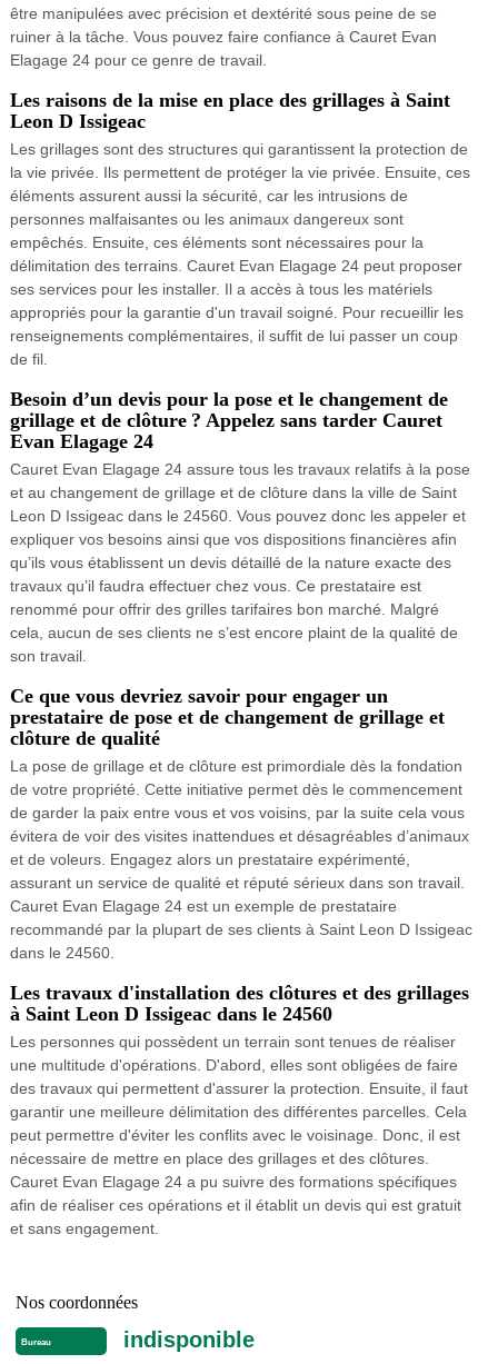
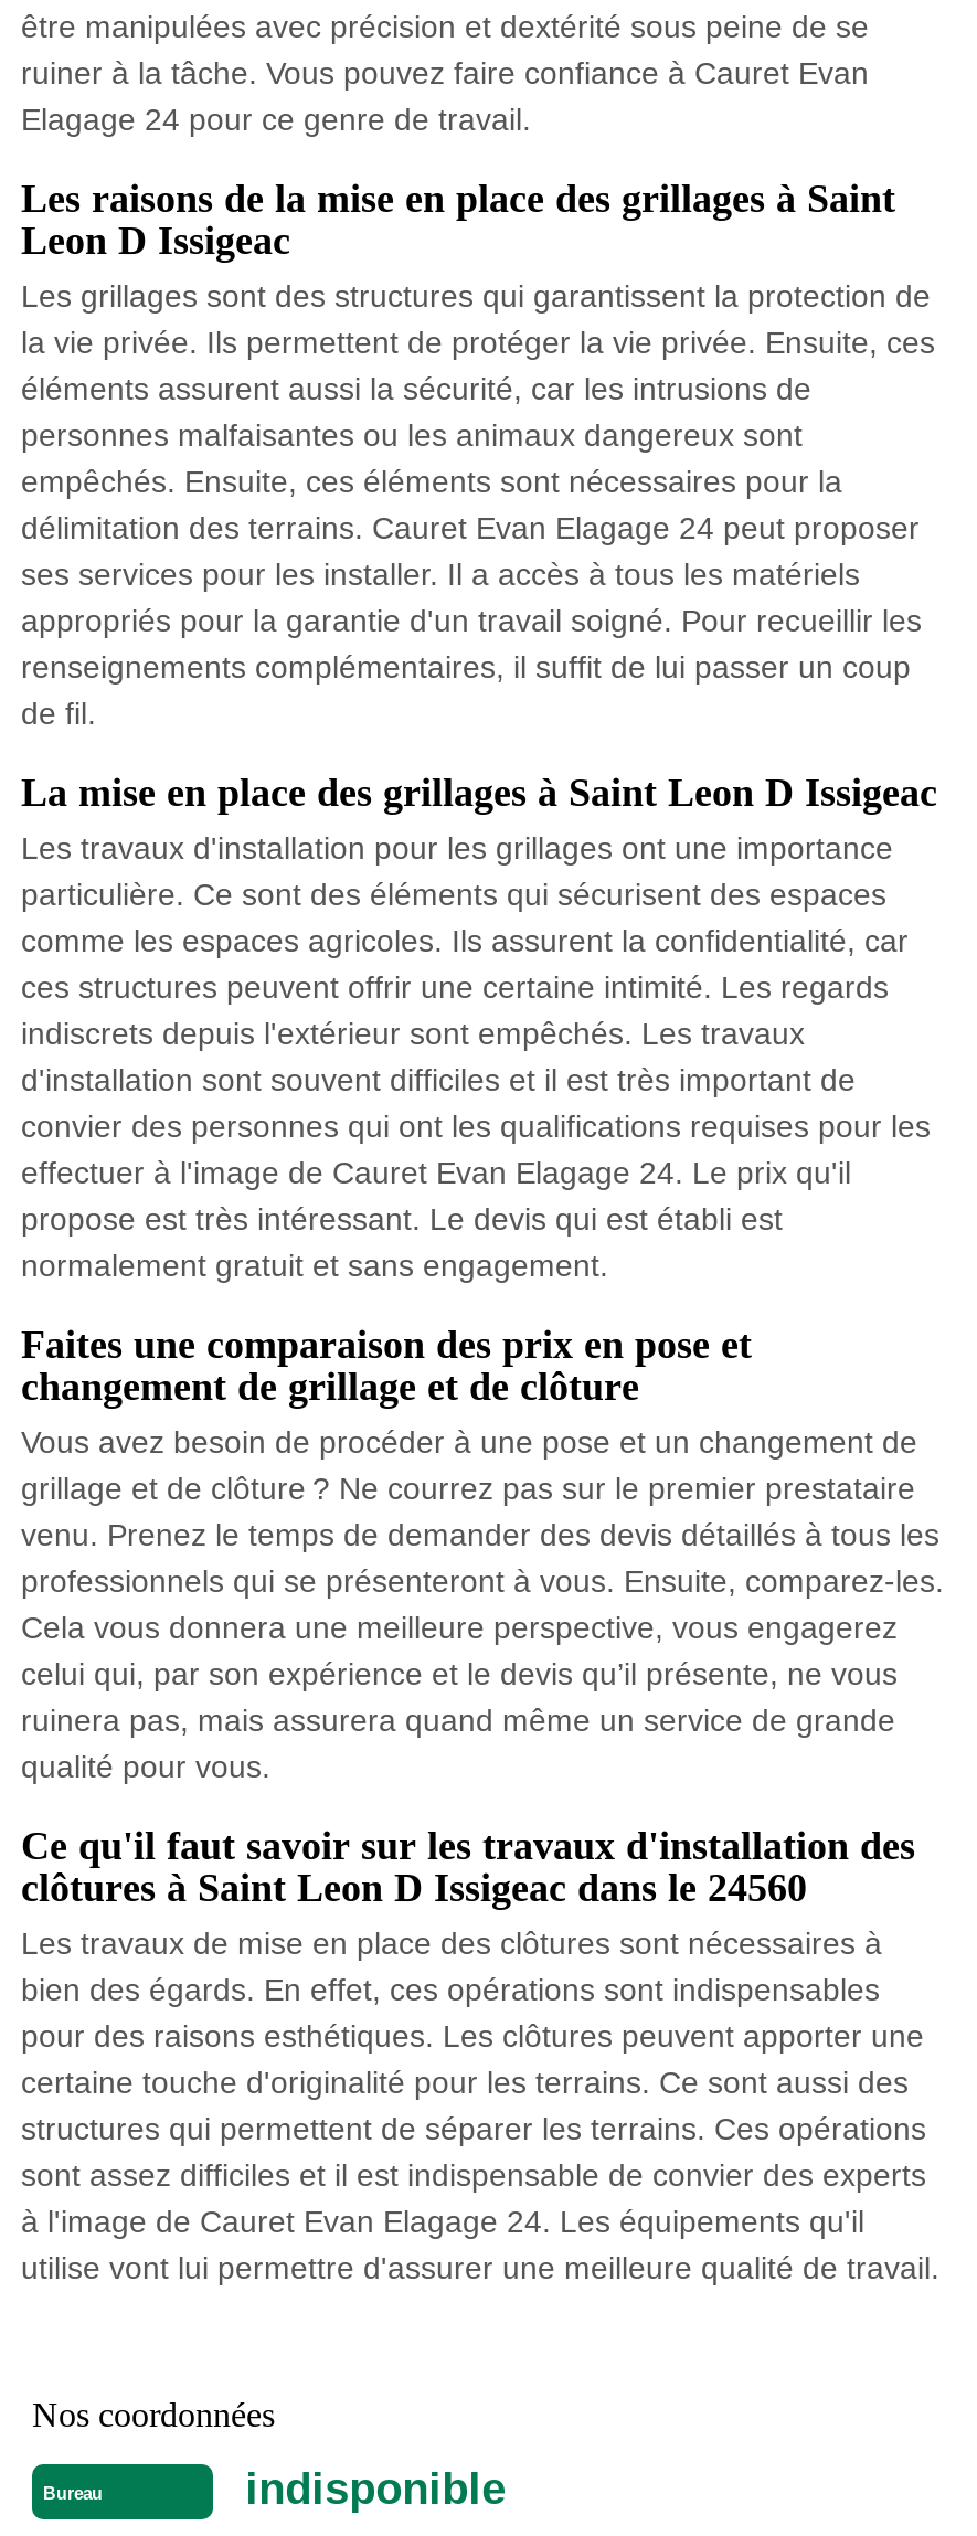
[10,388,470,665] Besoin d’un devis pour la pose et le changement de | grillage et de clôture ? Appelez sans tarder Cauret | Evan Elagage 24 | Cauret Evan Elagage 24 assure tous les travaux relatifs à la pose | et au changement de grillage et de clôture dans la ville de Saint | Leon D Issigeac dans le 24560. Vous pouvez donc les appeler et | expliquer vos besoins ainsi que vos dispositions financières afin | qu’ils vous établissent un devis détaillé de la nature exacte des | travaux qu’il faudra effectuer chez vous. Ce prestataire est | renommé pour offrir des grilles tarifaires bon marché. Malgré | cela, aucun de ses clients ne s’est encore plaint de la qualité de | son travail. -> [21,770,937,1283] La mise en place des grillages à Saint Leon D Issigeac | Les travaux d'installation pour les grillages ont une importance | particulière. Ce sont des éléments qui sécurisent des espaces | comme les espaces agricoles. Ils assurent la confidentialité, car | ces structures peuvent offrir une certaine intimité. Les regards | indiscrets depuis l'extérieur sont empêchés. Les travaux | d'installation sont souvent difficiles et il est très important de | convier des personnes qui ont les qualifications requises pour les | effectuer à l'image de Cauret Evan Elagage 24. Le prix qu'il | propose est très intéressant. Le devis qui est établi est | normalement gratuit et sans engagement.
[10,685,472,961] Ce que vous devriez savoir pour engager un | prestataire de pose et de changement de grillage et | clôture de qualité | La pose de grillage et de clôture est primordiale dès la fondation | de votre propriété. Cette initiative permet dès le commencement | de garder la paix entre vous et vos voisins, par la suite cela vous | évitera de voir des visites inattendues et désagréables d’animaux | et de voleurs. Engagez alors un prestataire expérimenté, | assurant un service de qualité et réputé sérieux dans son travail. | Cauret Evan Elagage 24 est un exemple de prestataire | recommandé par la plupart de ses clients à Saint Leon D Issigeac | dans le 24560. -> [21,1322,944,1784] Faites une comparaison des prix en pose et | changement de grillage et de clôture | Vous avez besoin de procéder à une pose et un changement de | grillage et de clôture ? Ne courrez pas sur le premier prestataire | venu. Prenez le temps de demander des devis détaillés à tous les | professionnels qui se présenteront à vous. Ensuite, comparez-les. | Cela vous donnera une meilleure perspective, vous engagerez | celui qui, par son expérience et le devis qu’il présente, ne vous | ruinera pas, mais assurera quand même un service de grande | qualité pour vous.
[10,981,469,1237] Les travaux d'installation des clôtures et des grillages | à Saint Leon D Issigeac dans le 24560 | Les personnes qui possèdent un terrain sont tenues de réaliser | une multitude d'opérations. D'abord, elles sont obligées de faire | des travaux qui permettent d'assurer la protection. Ensuite, il faut | garantir une meilleure délimitation des différentes parcelles. Cela | peut permettre d'éviter les conflits avec le voisinage. Donc, il est | nécessaire de mettre en place des grillages et des clôtures. | Cauret Evan Elagage 24 a pu suivre des formations spécifiques | afin de réaliser ces opérations et il établit un devis qui est gratuit | et sans engagement. -> [21,1824,939,2285] Ce qu'il faut savoir sur les travaux d'installation des | clôtures à Saint Leon D Issigeac dans le 24560 | Les travaux de mise en place des clôtures sont nécessaires à | bien des égards. En effet, ces opérations sont indispensables | pour des raisons esthétiques. Les clôtures peuvent apporter une | certaine touche d'originalité pour les terrains. Ce sont aussi des | structures qui permettent de séparer les terrains. Ces opérations | sont assez difficiles et il est indispensable de convier des experts | à l'image de Cauret Evan Elagage 24. Les équipements qu'il | utilise vont lui permettre d'assurer une meilleure qualité de travail.

